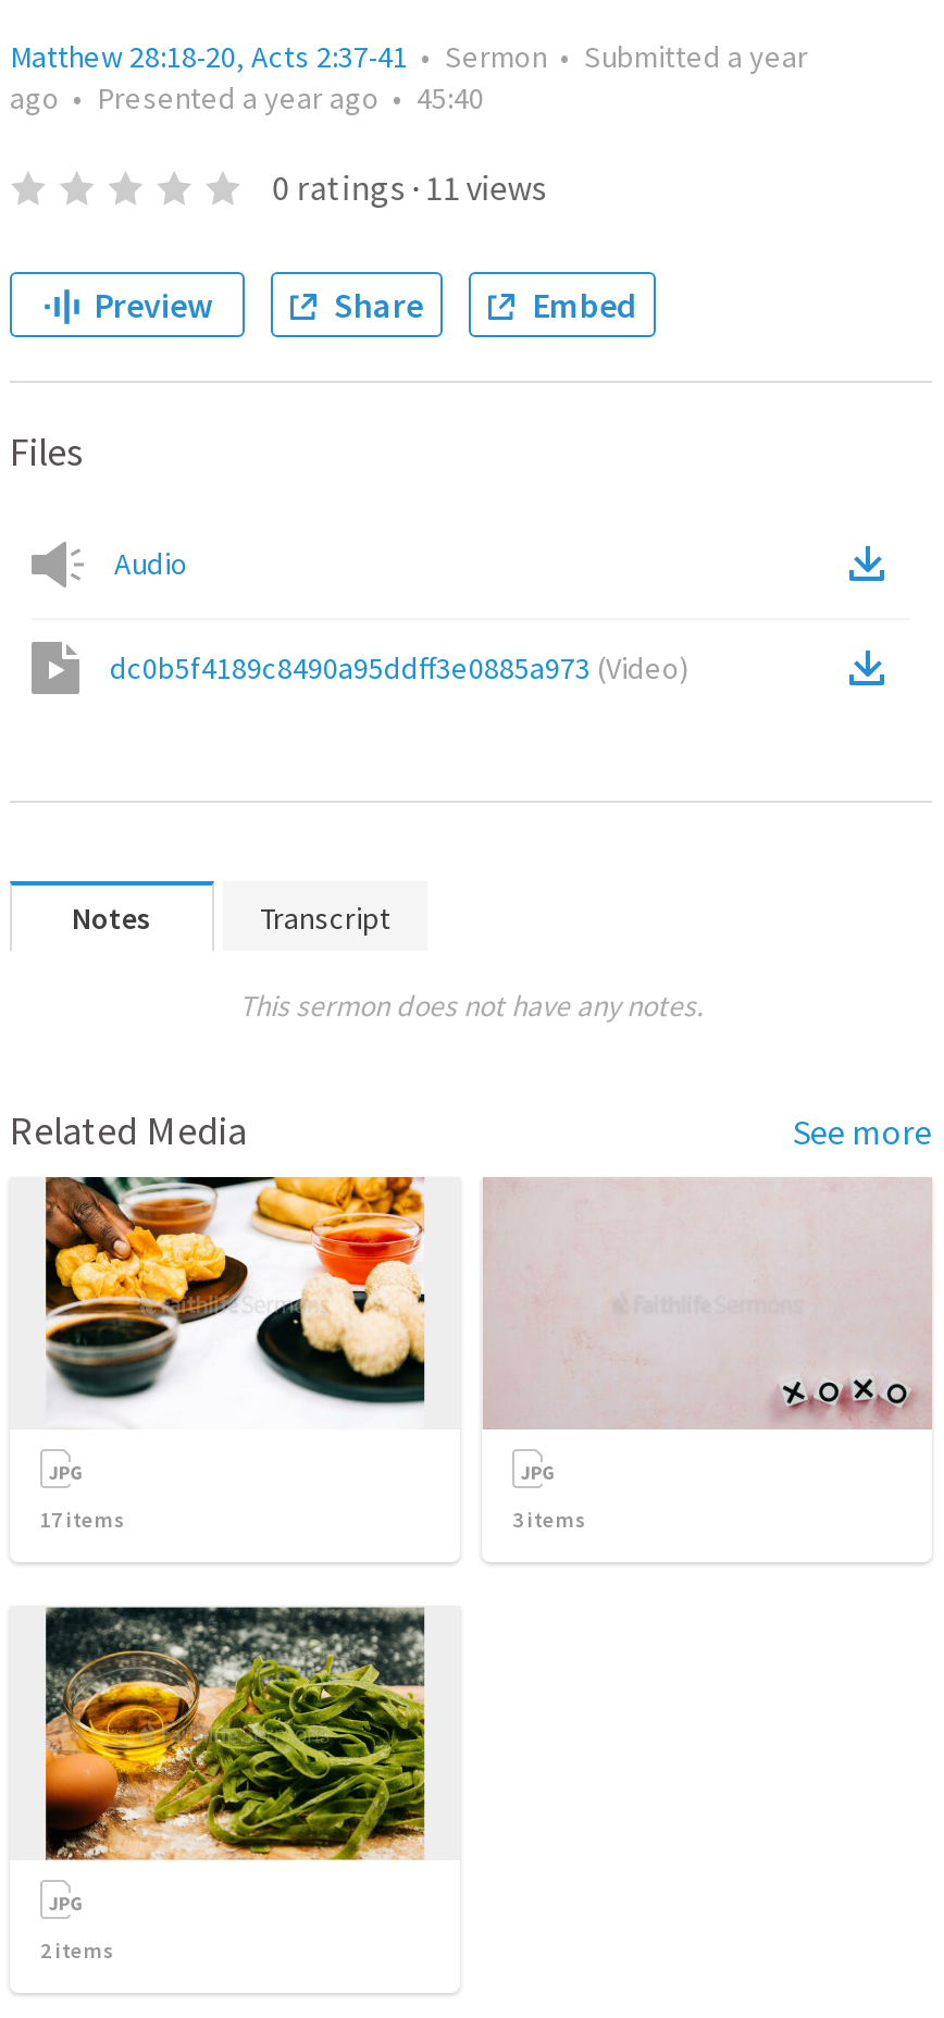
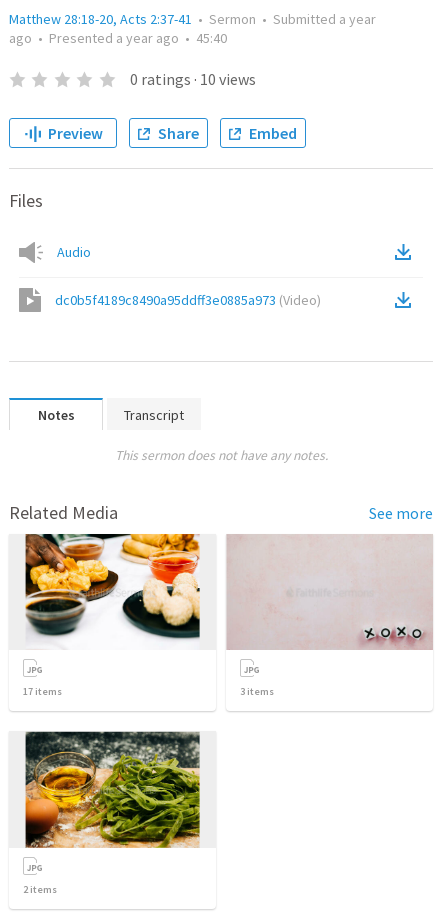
[272,165,546,209] 0 ratings · 11 views -> [130,69,256,89] 0 ratings · 10 views

